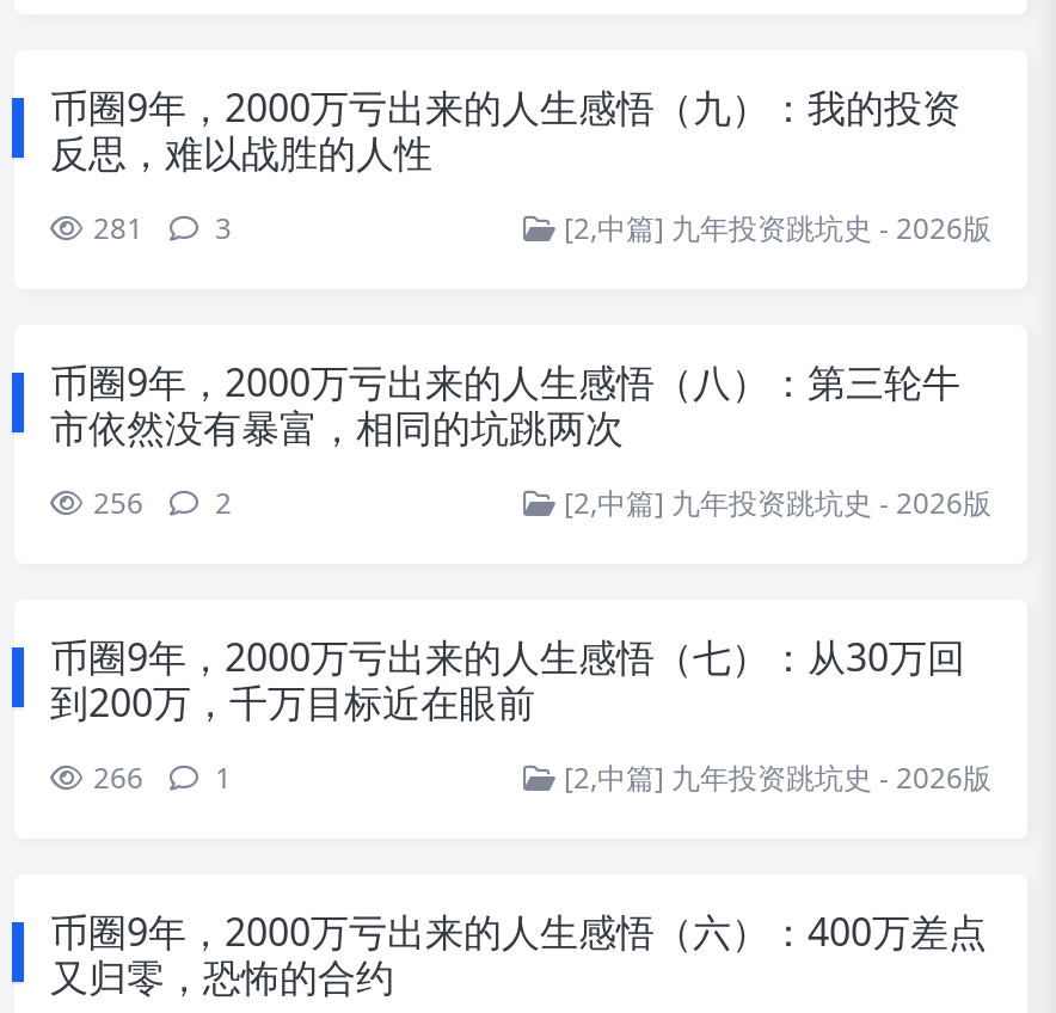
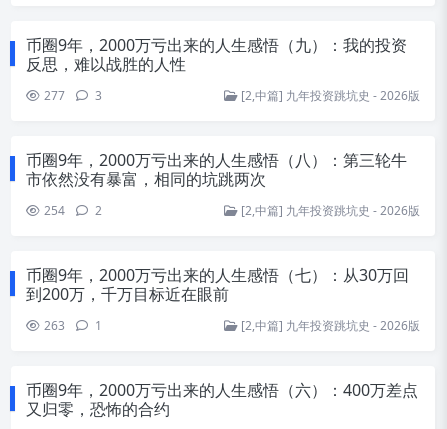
[93,207,232,248] 281 3 -> [44,87,102,104] 277 3
[93,482,232,522] 256 2 -> [44,202,102,219] 254 2
[93,756,232,797] 266 1 -> [44,317,102,334] 263 1

